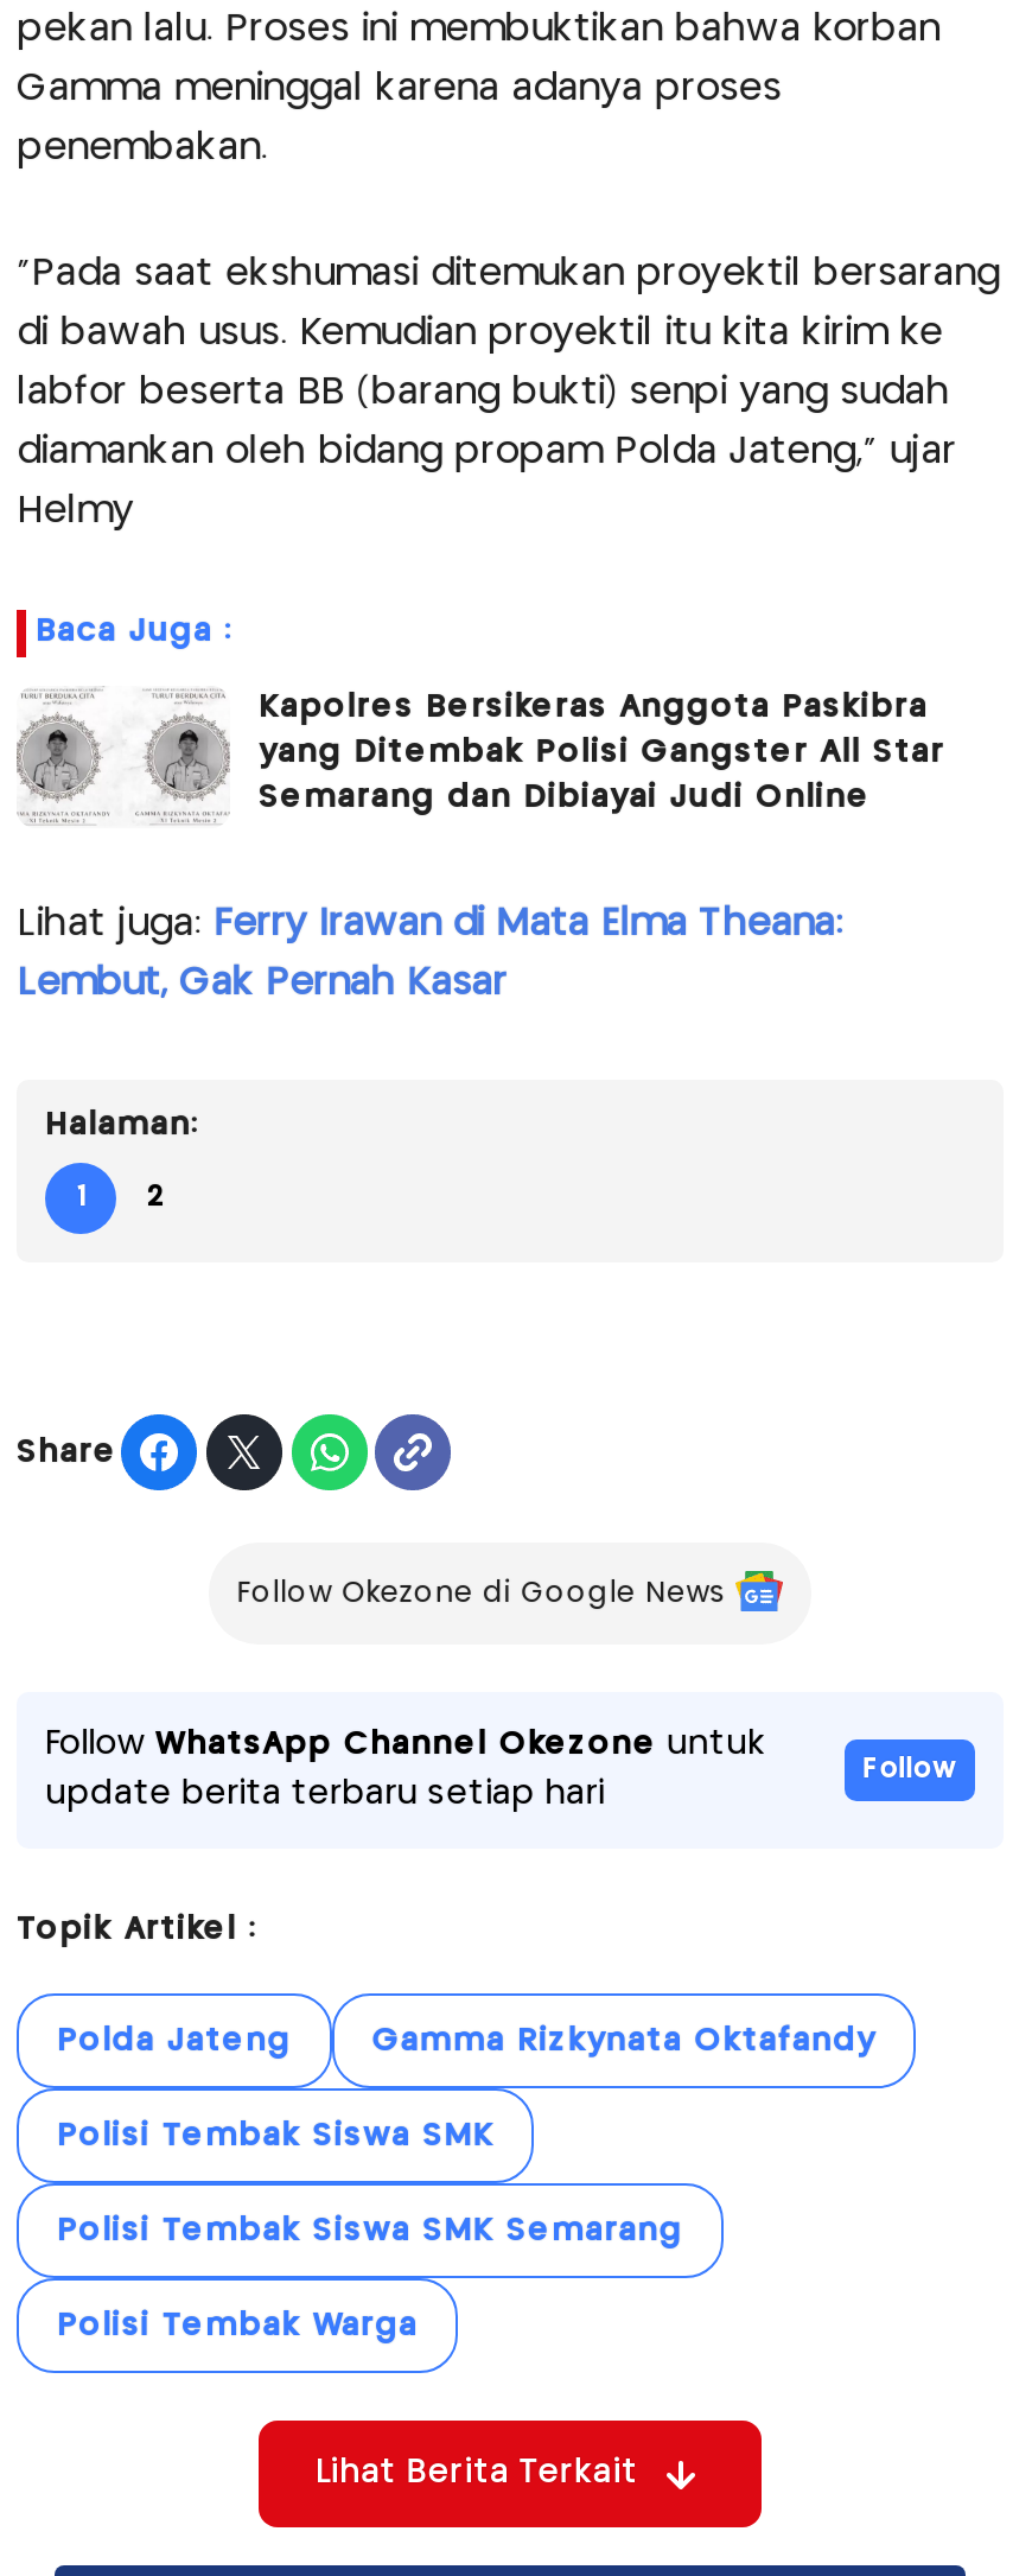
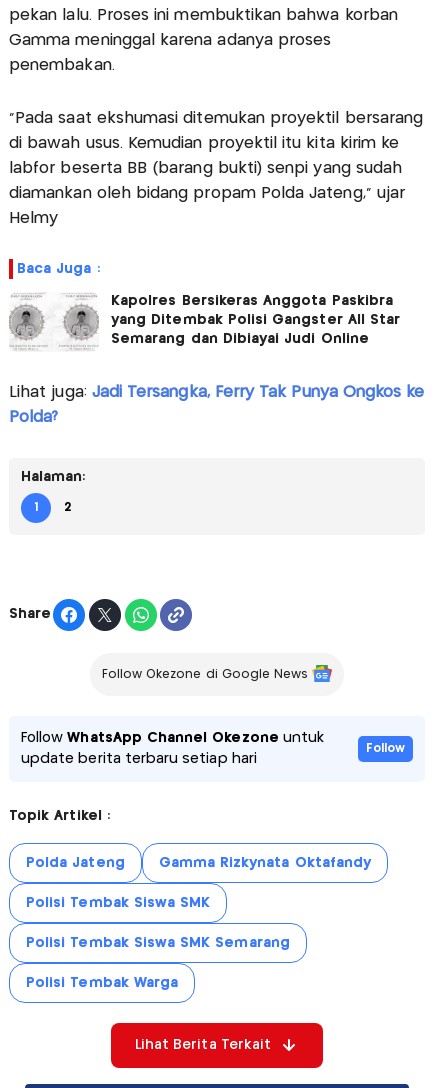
[17,907,842,943] Lihat juga: Ferry Irawan di Mata Elma Theana: -> [9,385,424,400] Lihat juga: Jadi Tersangka, Ferry Tak Punya Ongkos ke
[17,967,507,1002] Lembut, Gak Pernah Kasar -> [9,410,58,425] Polda?

